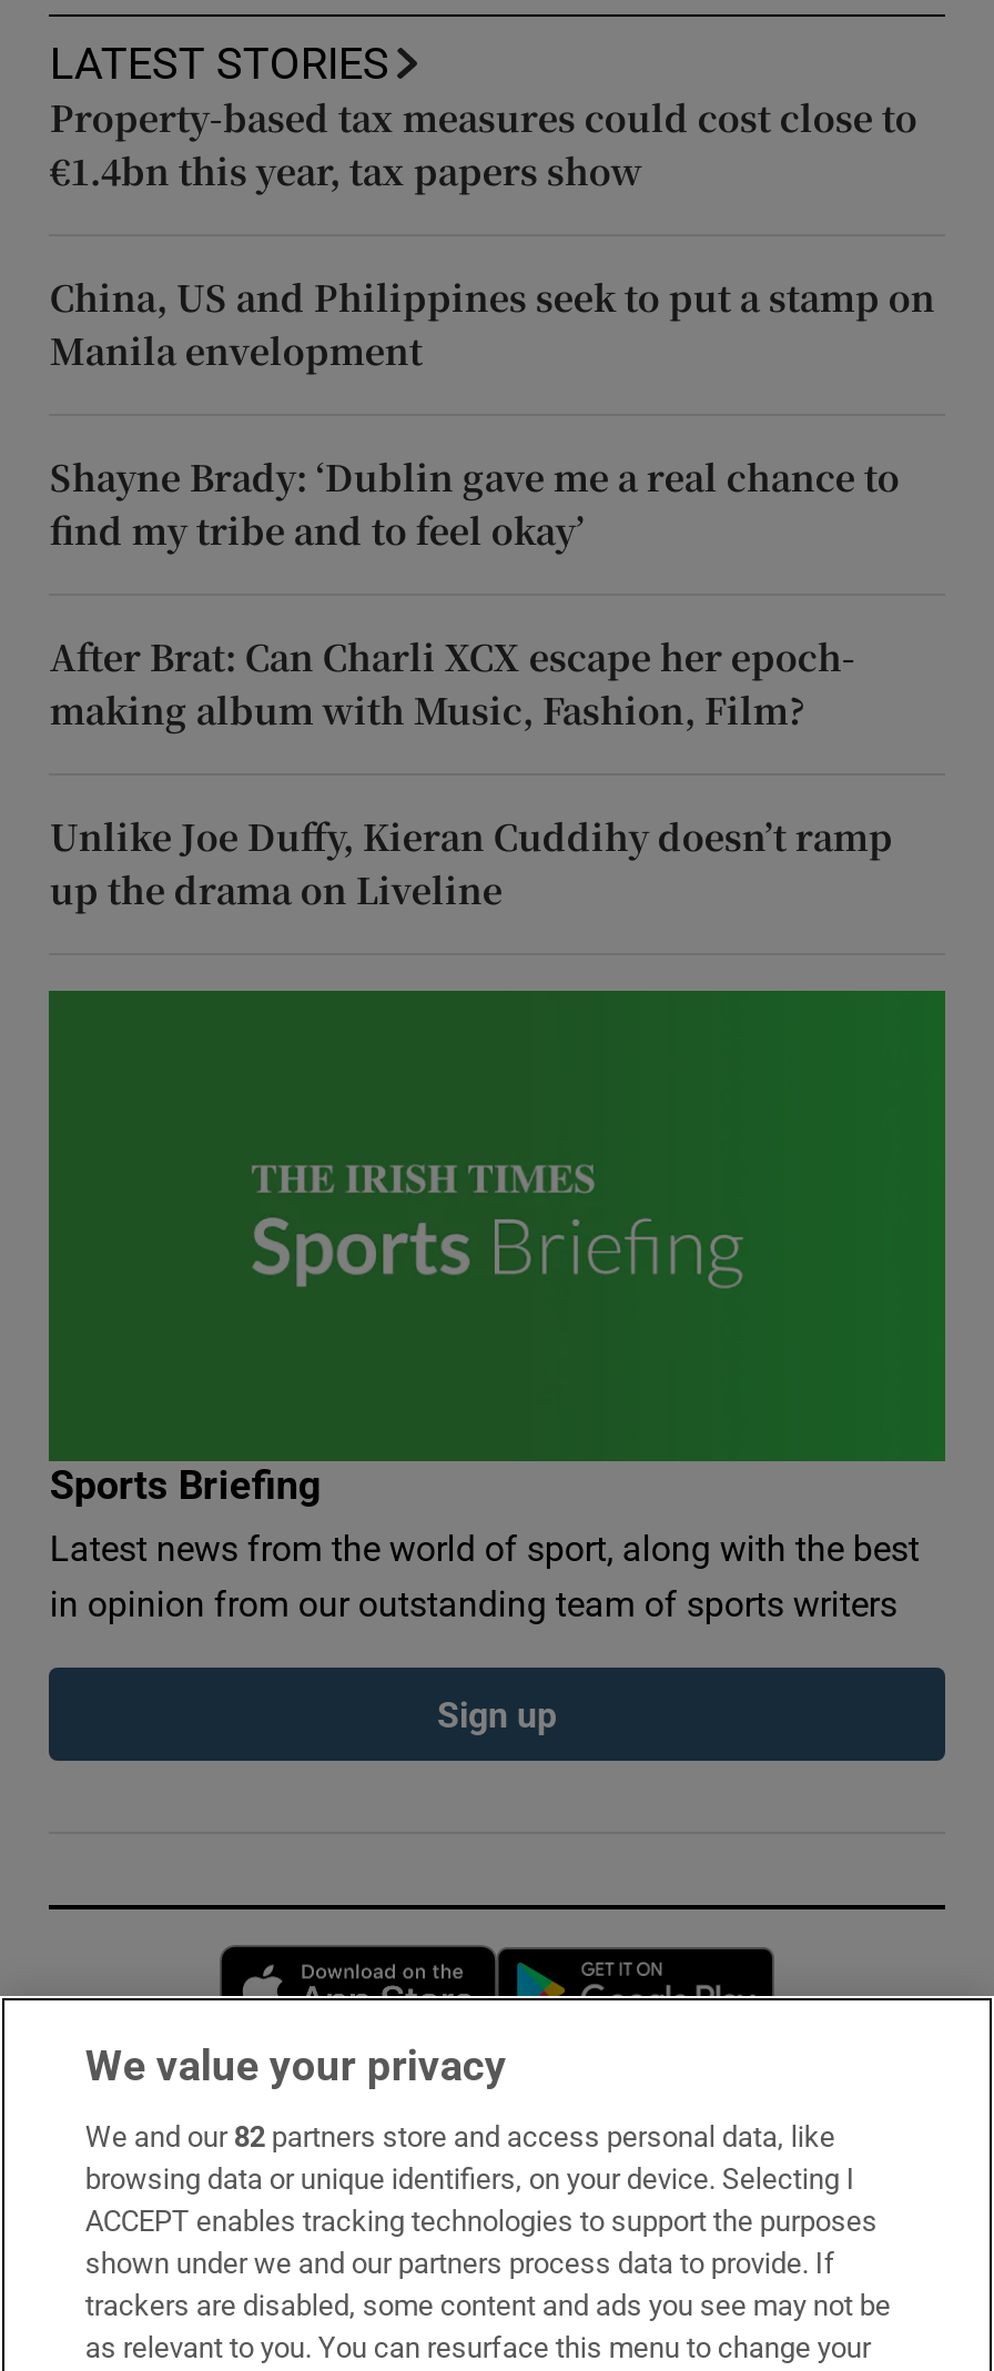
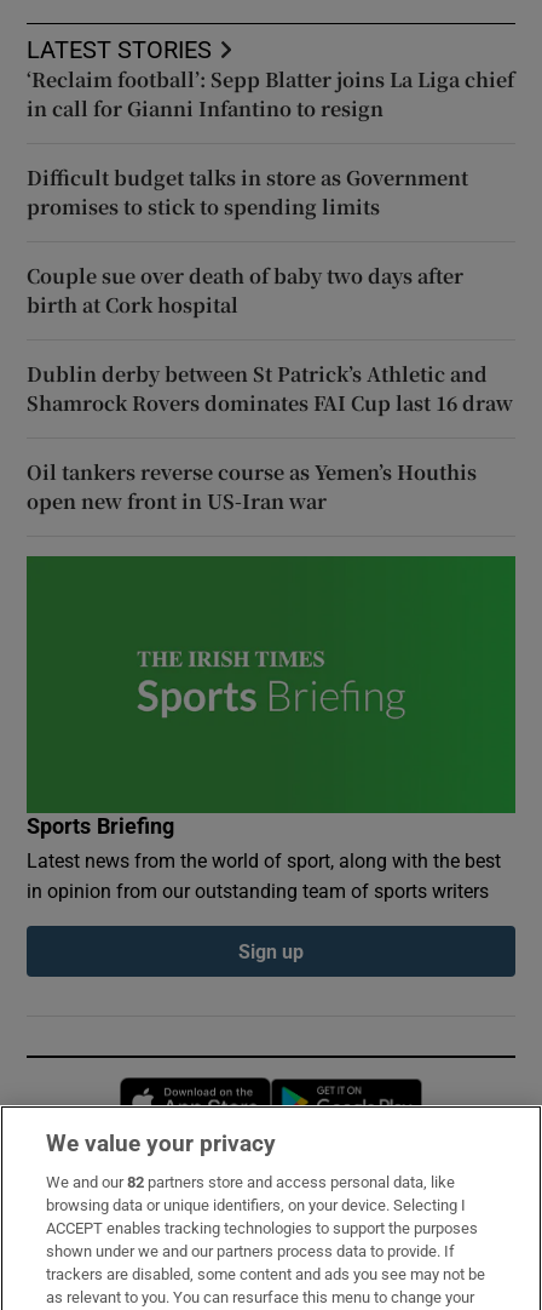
[50,92,917,196] Property-based tax measures could cost close to | €1.4bn this year, tax papers show -> [27,65,515,122] ‘Reclaim football’: Sepp Blatter joins La Liga chief | in call for Gianni Infantino to resign
[50,272,935,376] China, US and Philippines seek to put a stamp on | Manila envelopment -> [27,163,469,220] Difficult budget talks in store as Government | promises to stick to spending limits
[50,451,899,556] Shayne Brady: ‘Dublin gave me a real chance to | find my tribe and to feel okay’ -> [27,262,464,319] Couple sue over death of baby two days after | birth at Cork hospital
[50,631,855,735] After Brat: Can Charli XCX escape her epoch- | making album with Music, Fashion, Film? -> [27,360,513,417] Dublin derby between St Patrick’s Athletic and | Shamrock Rovers dominates FAI Cup last 16 draw
[50,811,893,915] Unlike Joe Duffy, Kieran Cuddihy doesn’t ramp | up the drama on Liveline -> [27,458,477,515] Oil tankers reverse course as Yemen’s Houthis | open new front in US-Iran war

